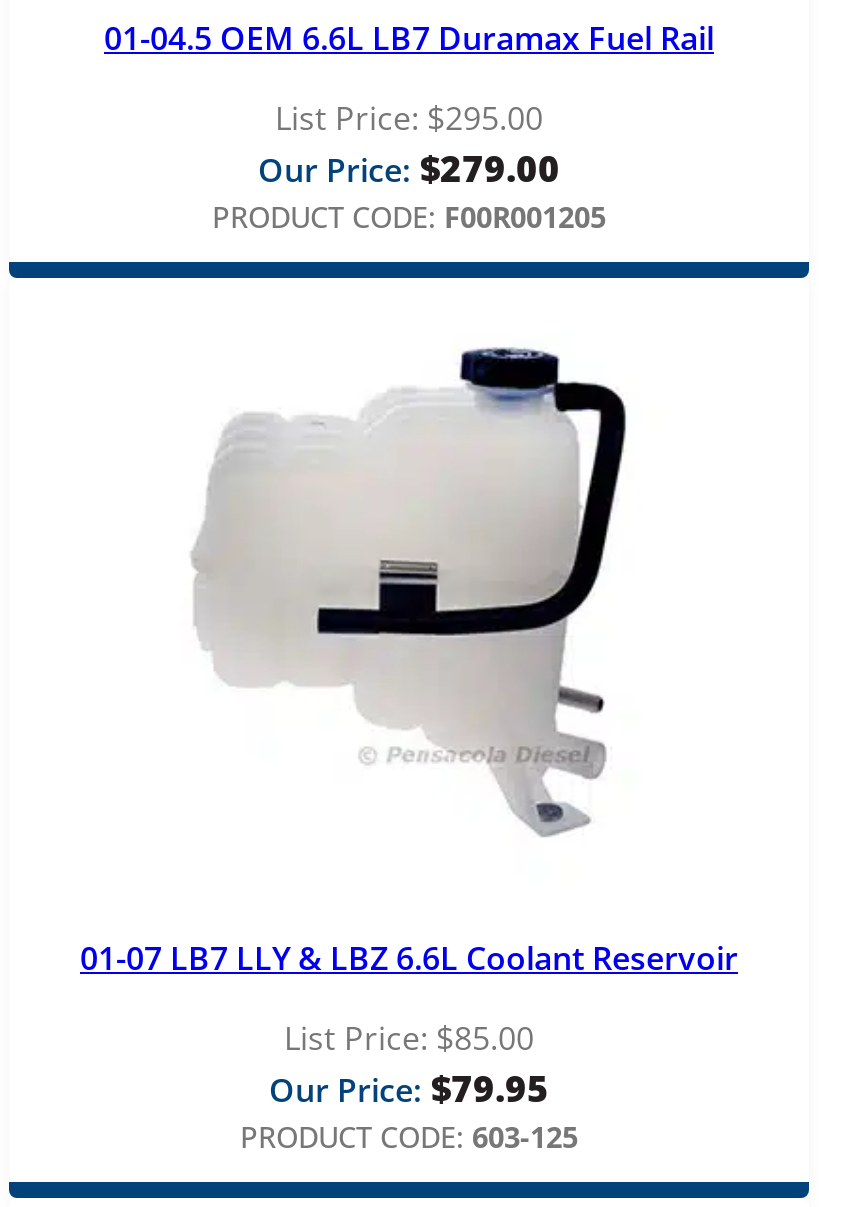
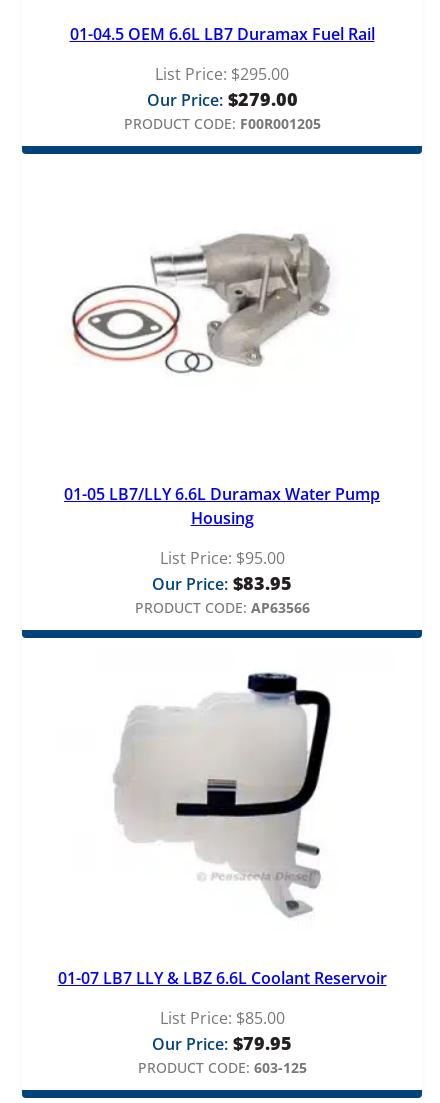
none -> [64,483,380,617] 01-05 LB7/LLY 6.6L Duramax Water Pump | Housing | List Price: $95.00 | Our Price: $83.95 | PRODUCT CODE: AP63566
none -> [71,234,331,374] [image]

